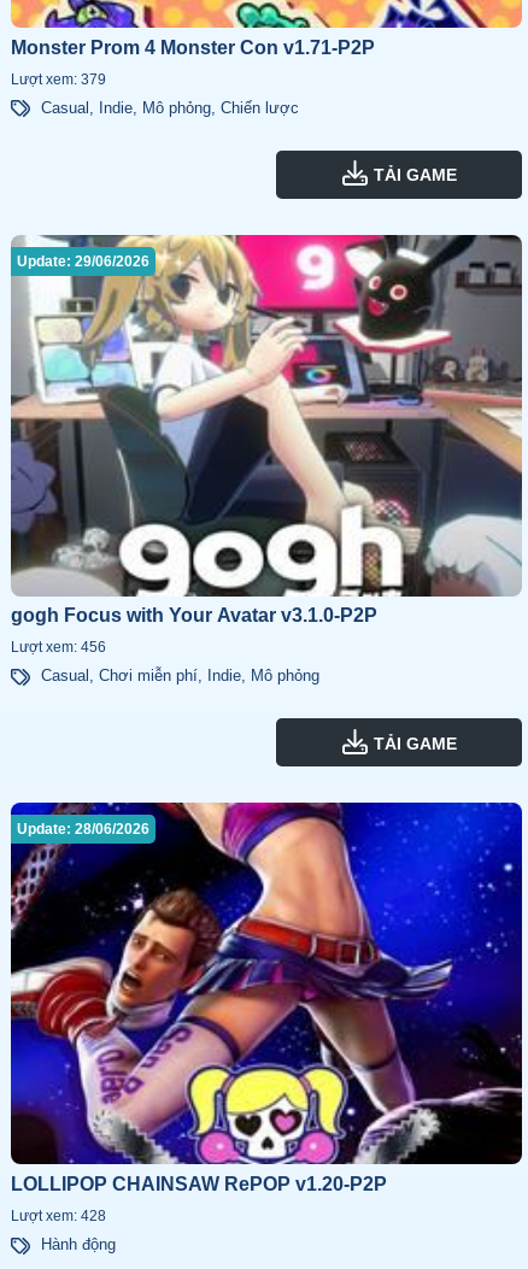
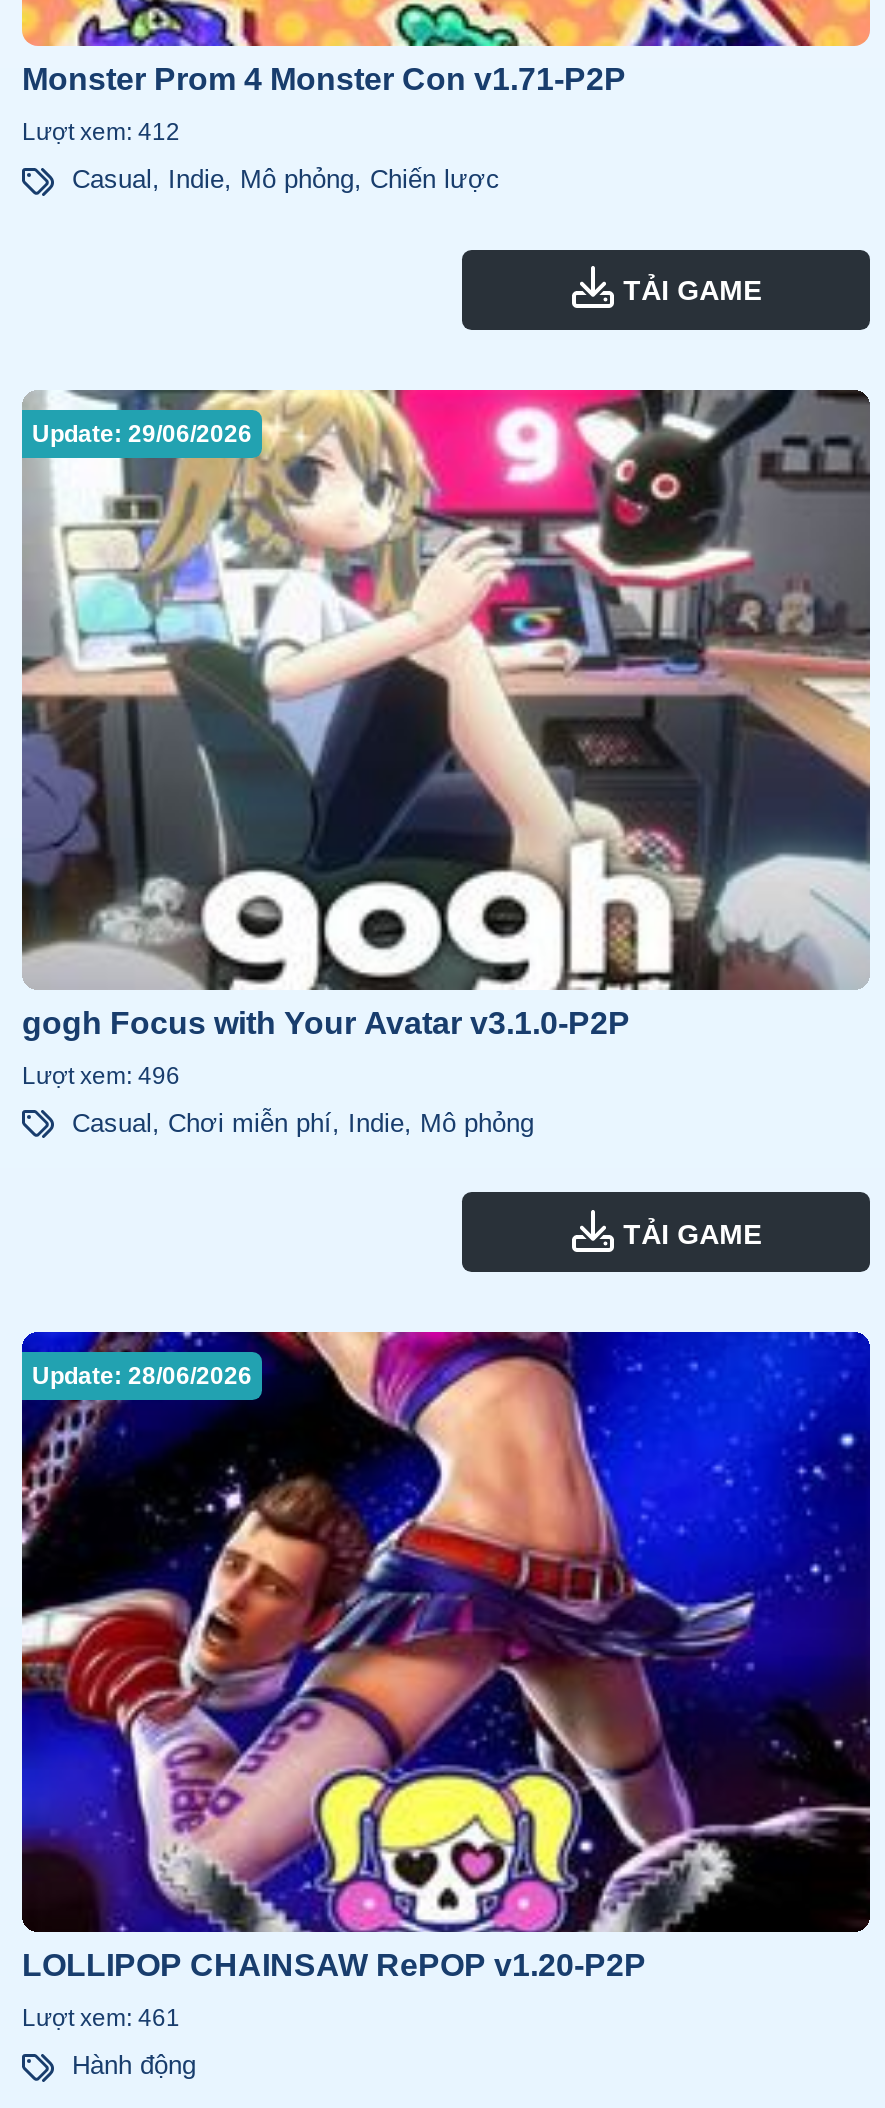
[11,71,106,88] Lượt xem: 379 -> [22,118,180,146] Lượt xem: 412
[11,639,106,656] Lượt xem: 456 -> [22,1061,180,1089] Lượt xem: 496
[11,1208,106,1224] Lượt xem: 428 -> [22,2004,180,2032] Lượt xem: 461

